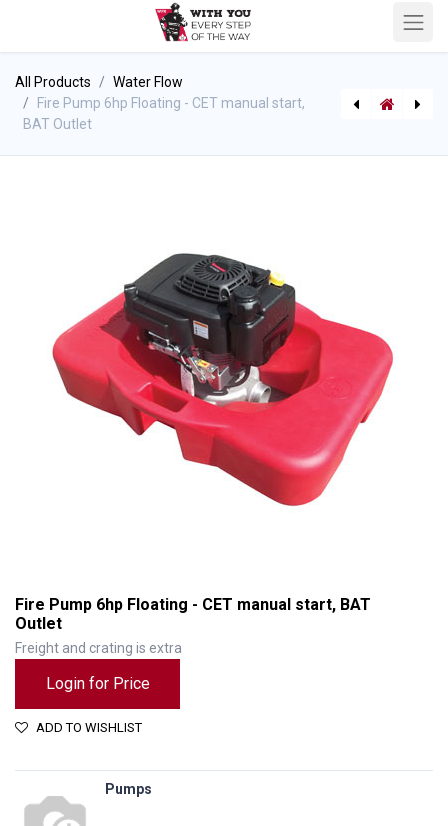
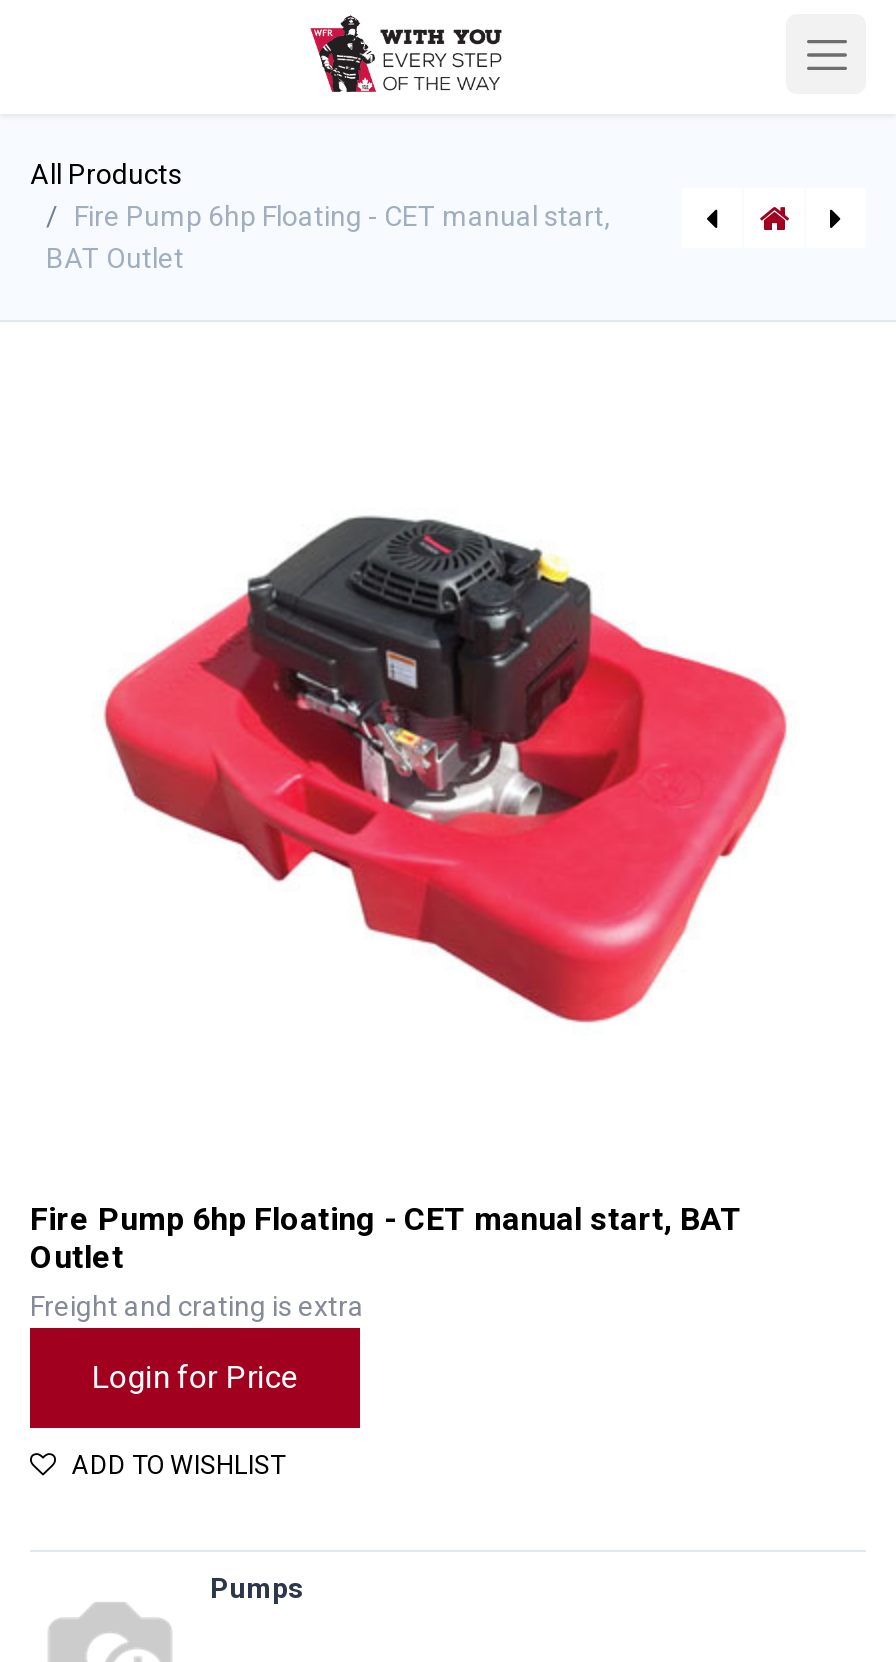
[113,74,183,90] Water Flow -> none

